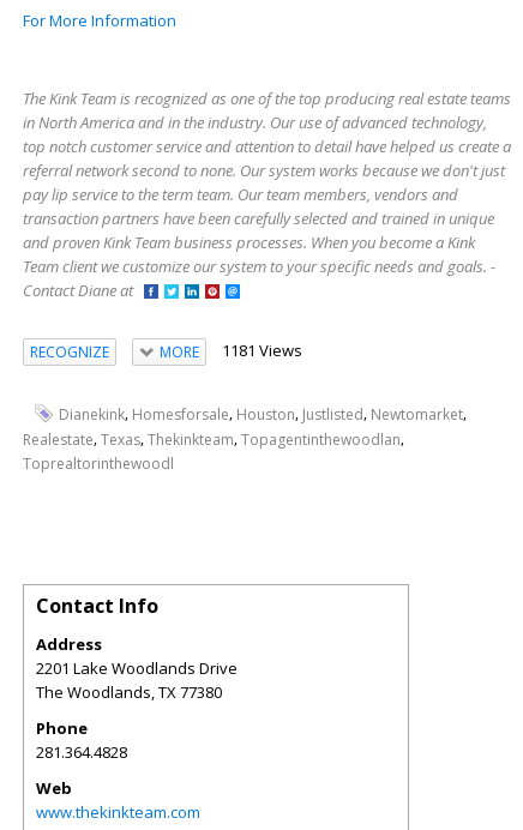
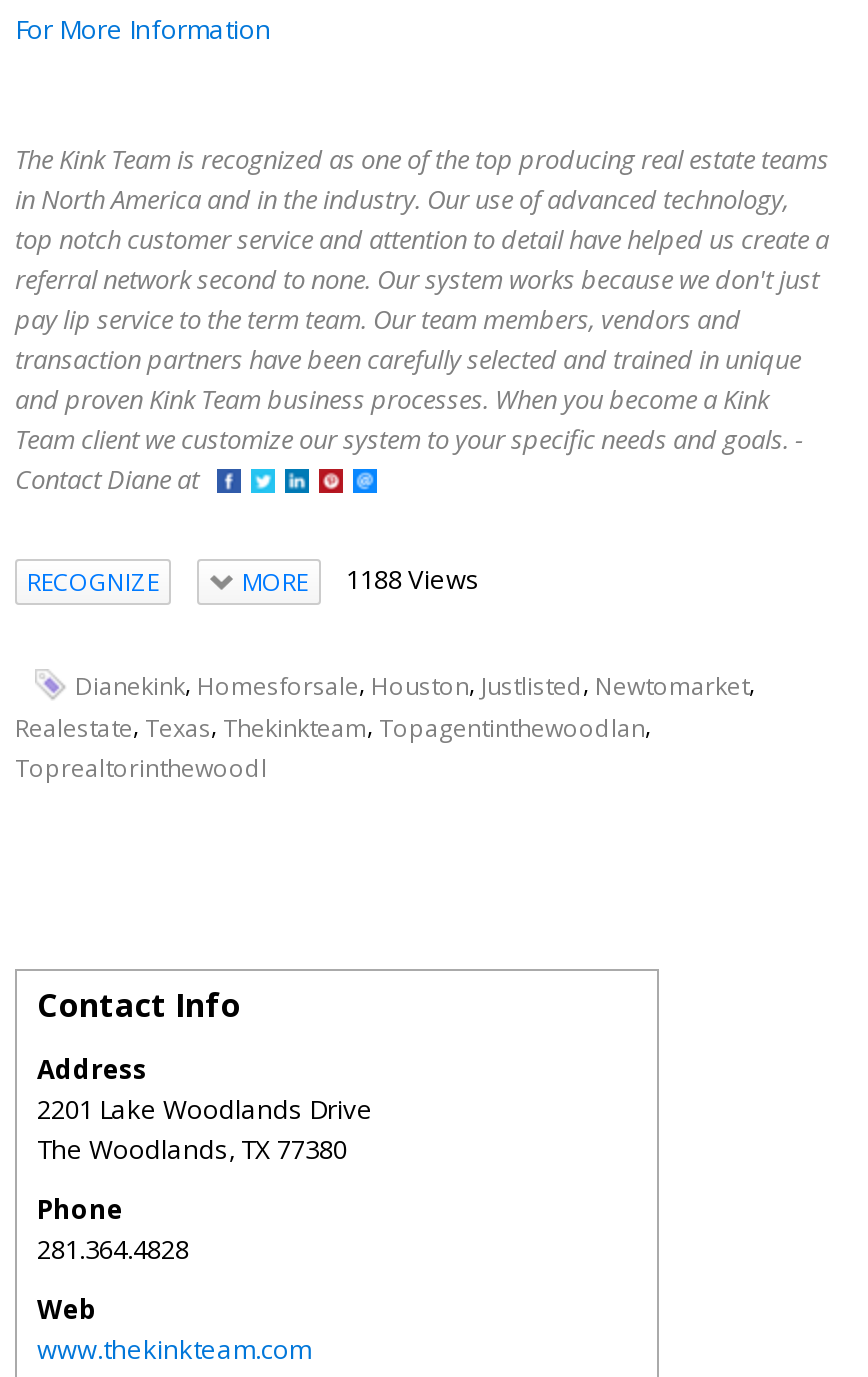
[159,340,302,362] MORE 1181 Views -> [242,561,480,599] MORE 1188 Views

